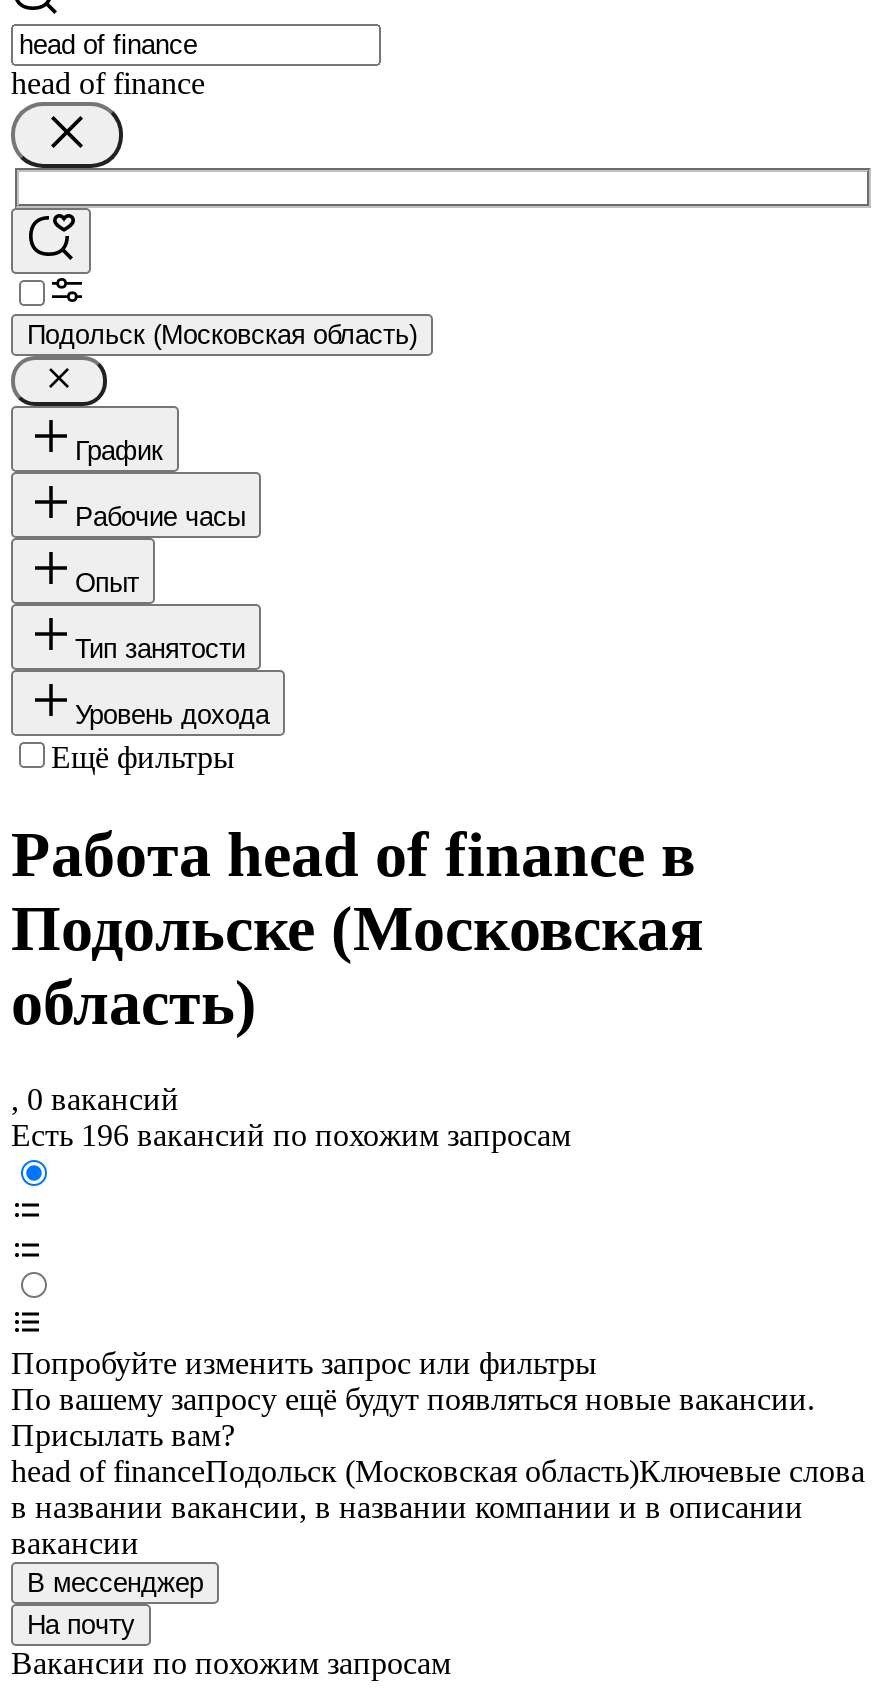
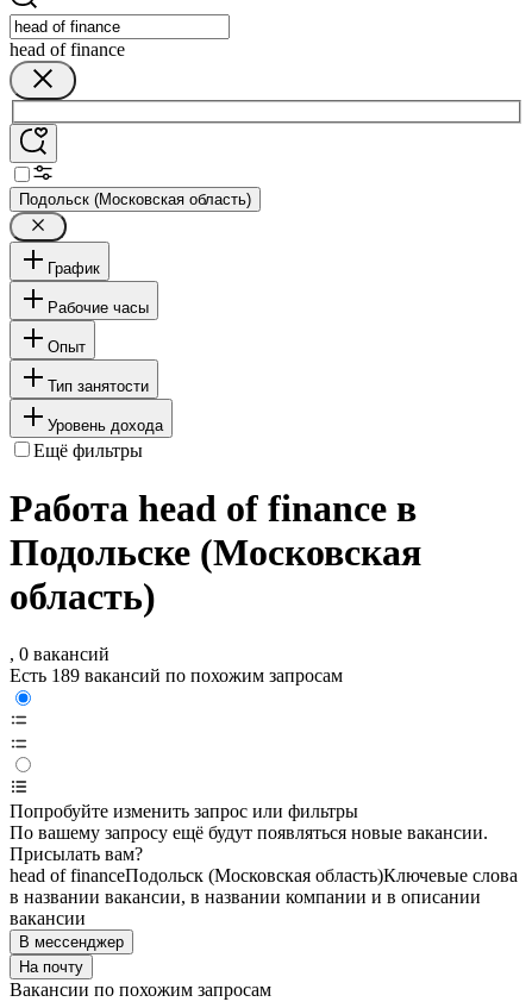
[11,1119,571,1153] Есть 196 вакансий по похожим запросам -> [10,666,343,686] Есть 189 вакансий по похожим запросам

